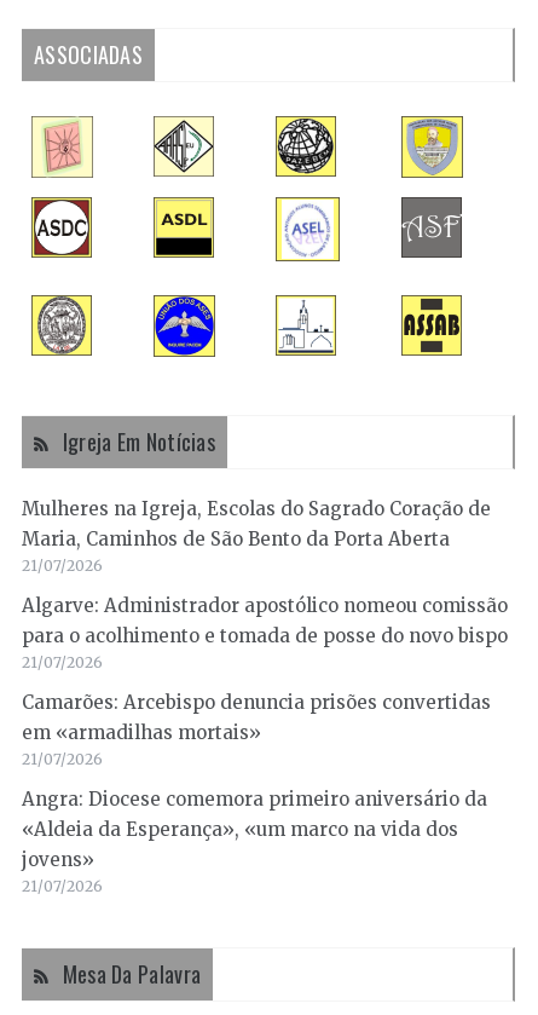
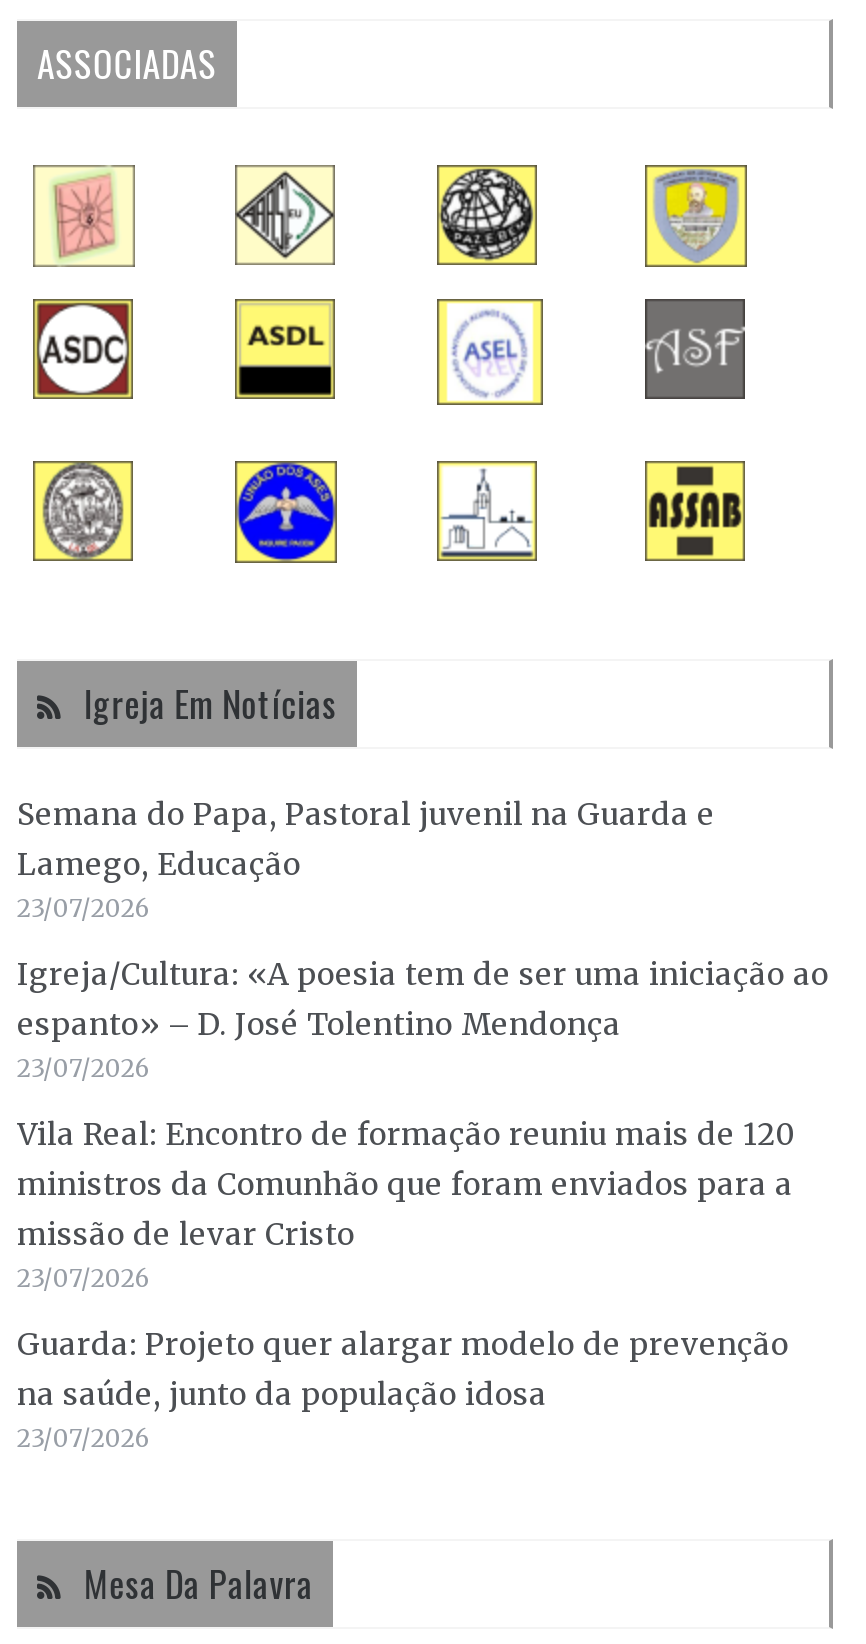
[22,497,491,575] Mulheres na Igreja, Escolas do Sagrado Coração de | Maria, Caminhos de São Bento da Porta Aberta | 21/07/2026 -> [17,795,715,923] Semana do Papa, Pastoral juvenil na Guarda e | Lamego, Educação | 23/07/2026
[22,594,508,671] Algarve: Administrador apostólico nomeou comissão | para o acolhimento e tomada de posse do novo bispo | 21/07/2026 -> [17,955,829,1083] Igreja/Cultura: «A poesia tem de ser uma iniciação ao | espanto» – D. José Tolentino Mendonça | 23/07/2026
[22,691,491,768] Camarões: Arcebispo denuncia prisões convertidas | em «armadilhas mortais» | 21/07/2026 -> [17,1115,795,1293] Vila Real: Encontro de formação reuniu mais de 120 | ministros da Comunhão que foram enviados para a | missão de levar Cristo | 23/07/2026
[22,788,487,895] Angra: Diocese comemora primeiro aniversário da | «Aldeia da Esperança», «um marco na vida dos | jovens» | 21/07/2026 -> [17,1325,789,1453] Guarda: Projeto quer alargar modelo de prevenção | na saúde, junto da população idosa | 23/07/2026

